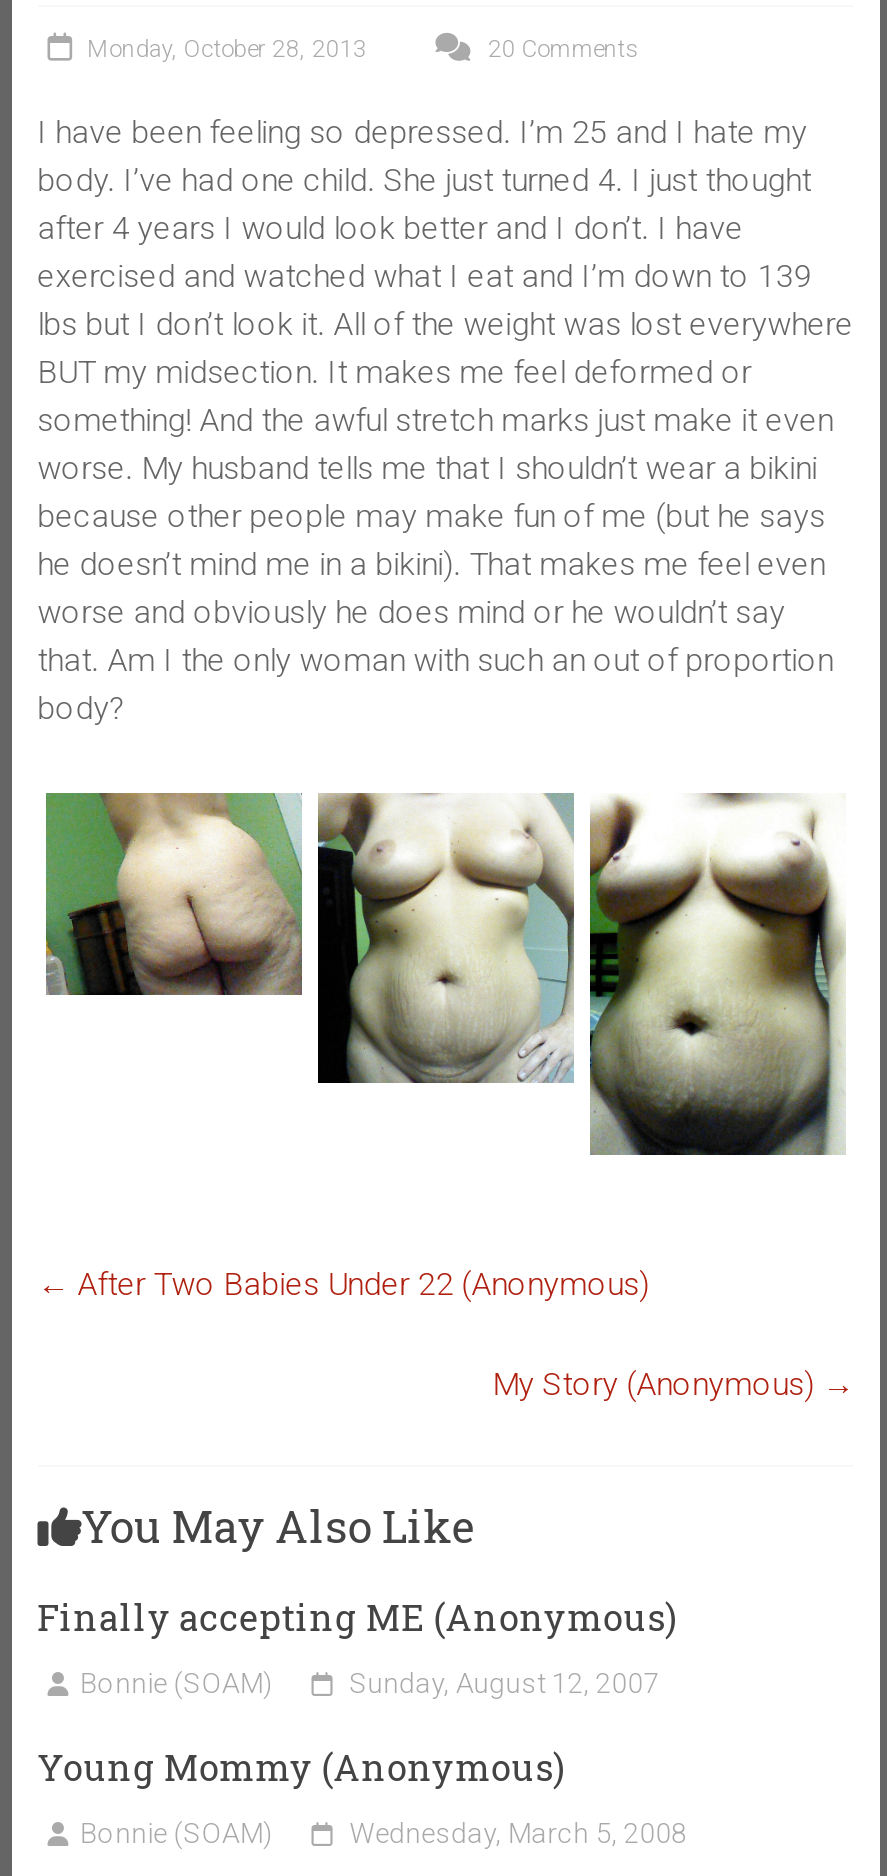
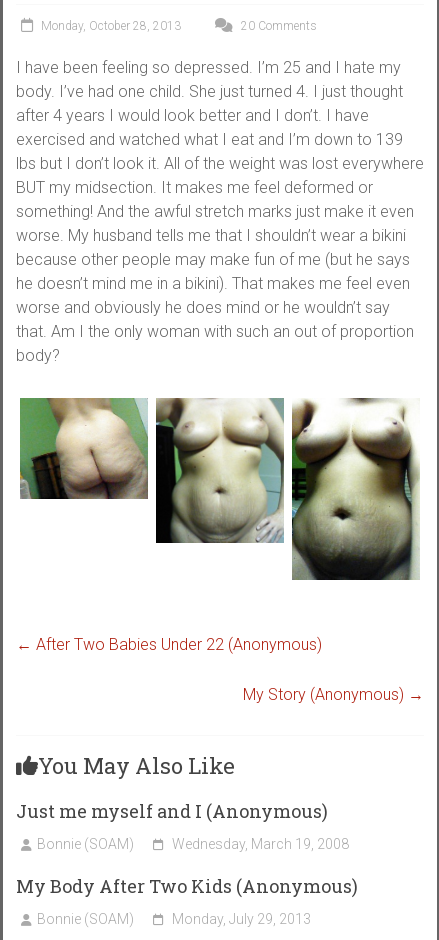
[38,1593,678,1641] Finally accepting ME (Anonymous) -> [16,799,328,823] Just me myself and I (Anonymous)
[350,1667,660,1699] Sunday, August 12, 2007 -> [172,836,349,852] Wednesday, March 19, 2008
[38,1743,566,1791] Young Mommy (Anonymous) -> [16,874,358,898] My Body After Two Kids (Anonymous)
[350,1817,688,1849] Wednesday, March 5, 2008 -> [172,911,311,927] Monday, July 29, 2013

